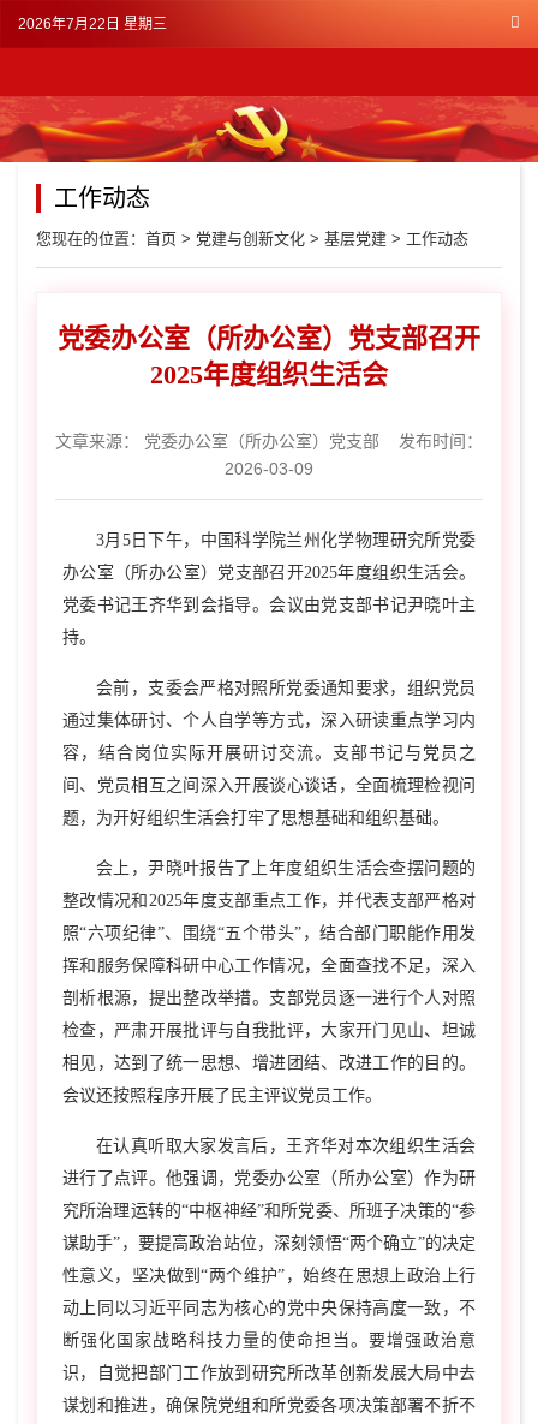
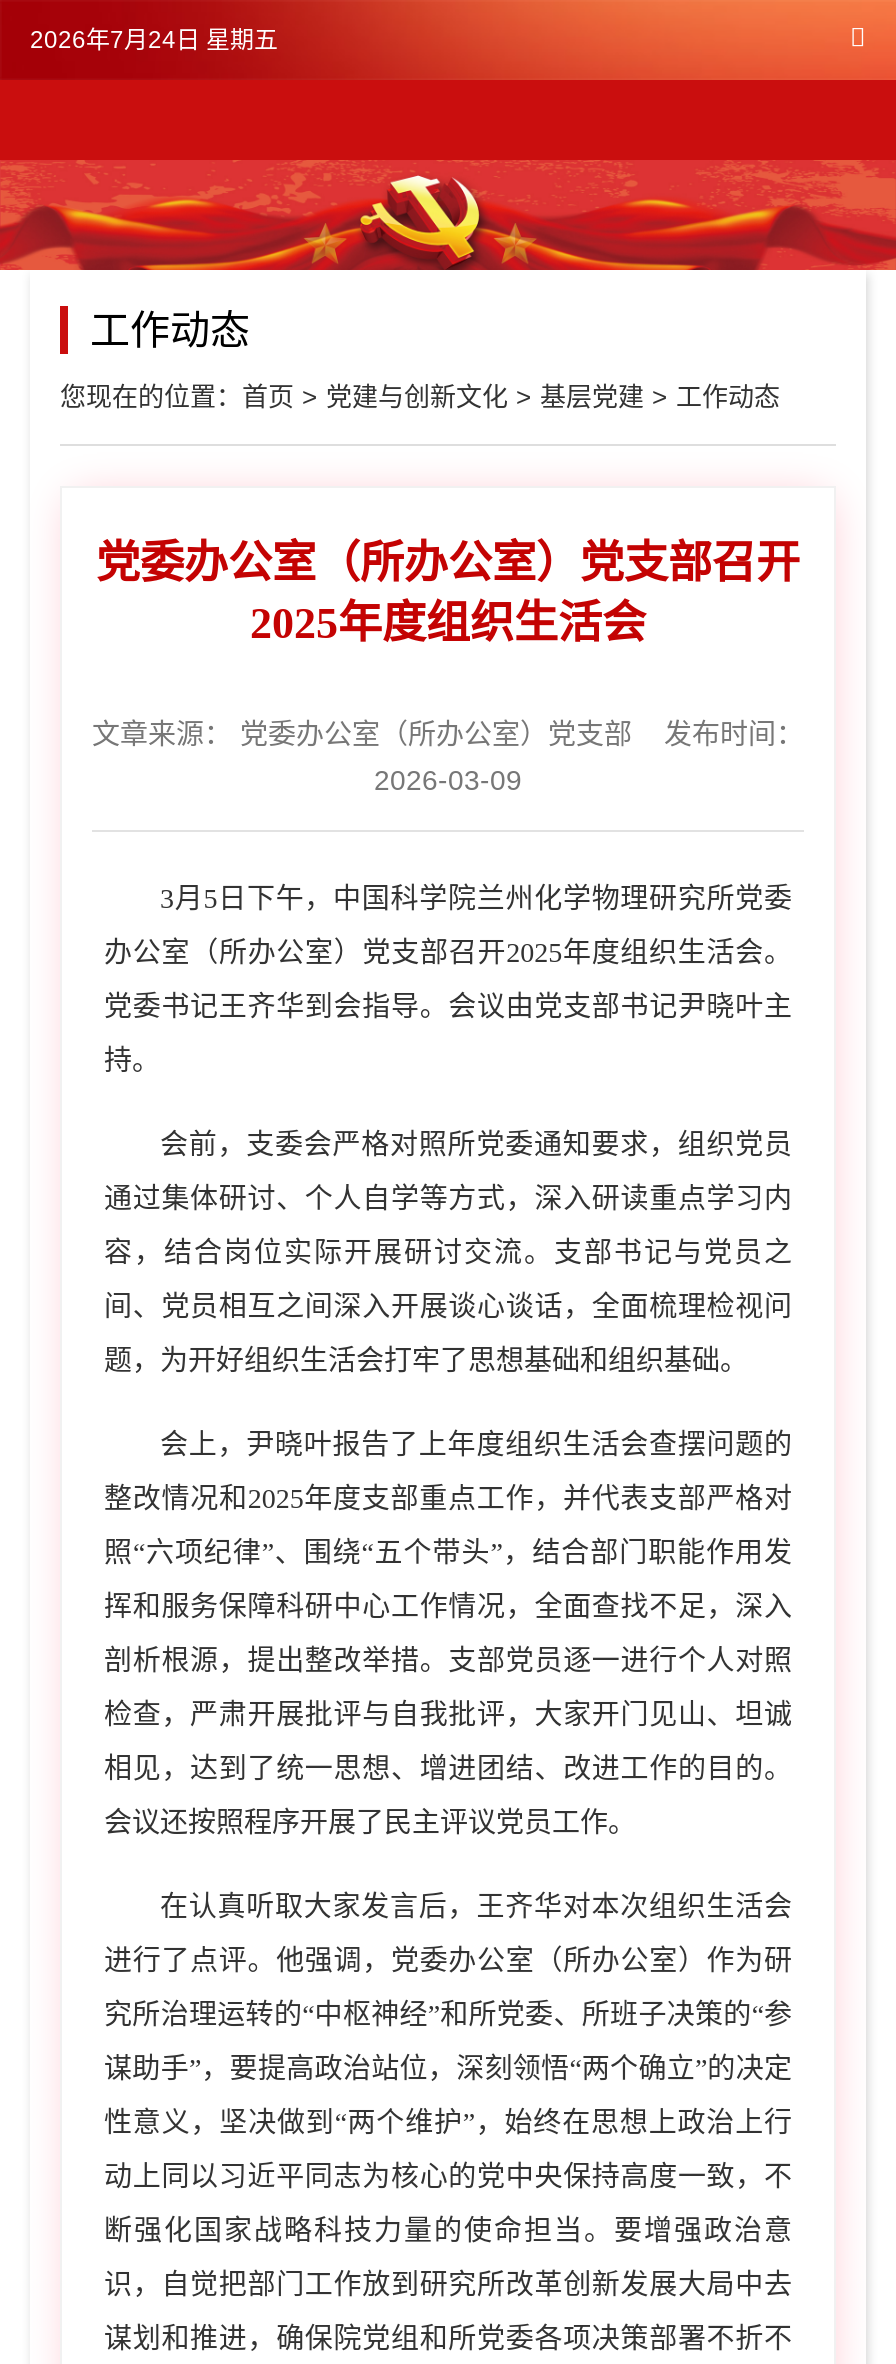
[18,16,167,32] 2026年7月22日 星期三 -> [30,26,278,54] 2026年7月24日 星期五

